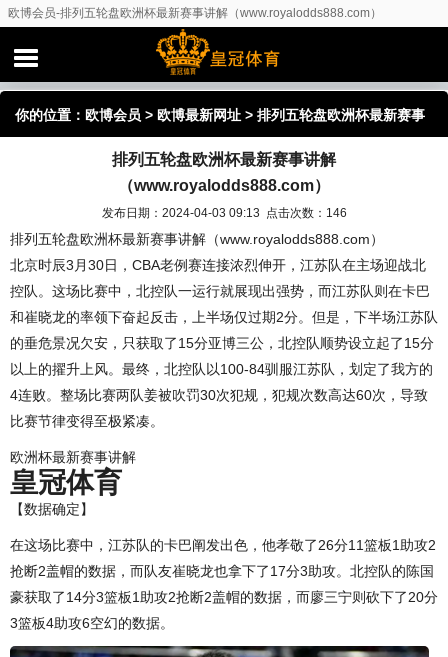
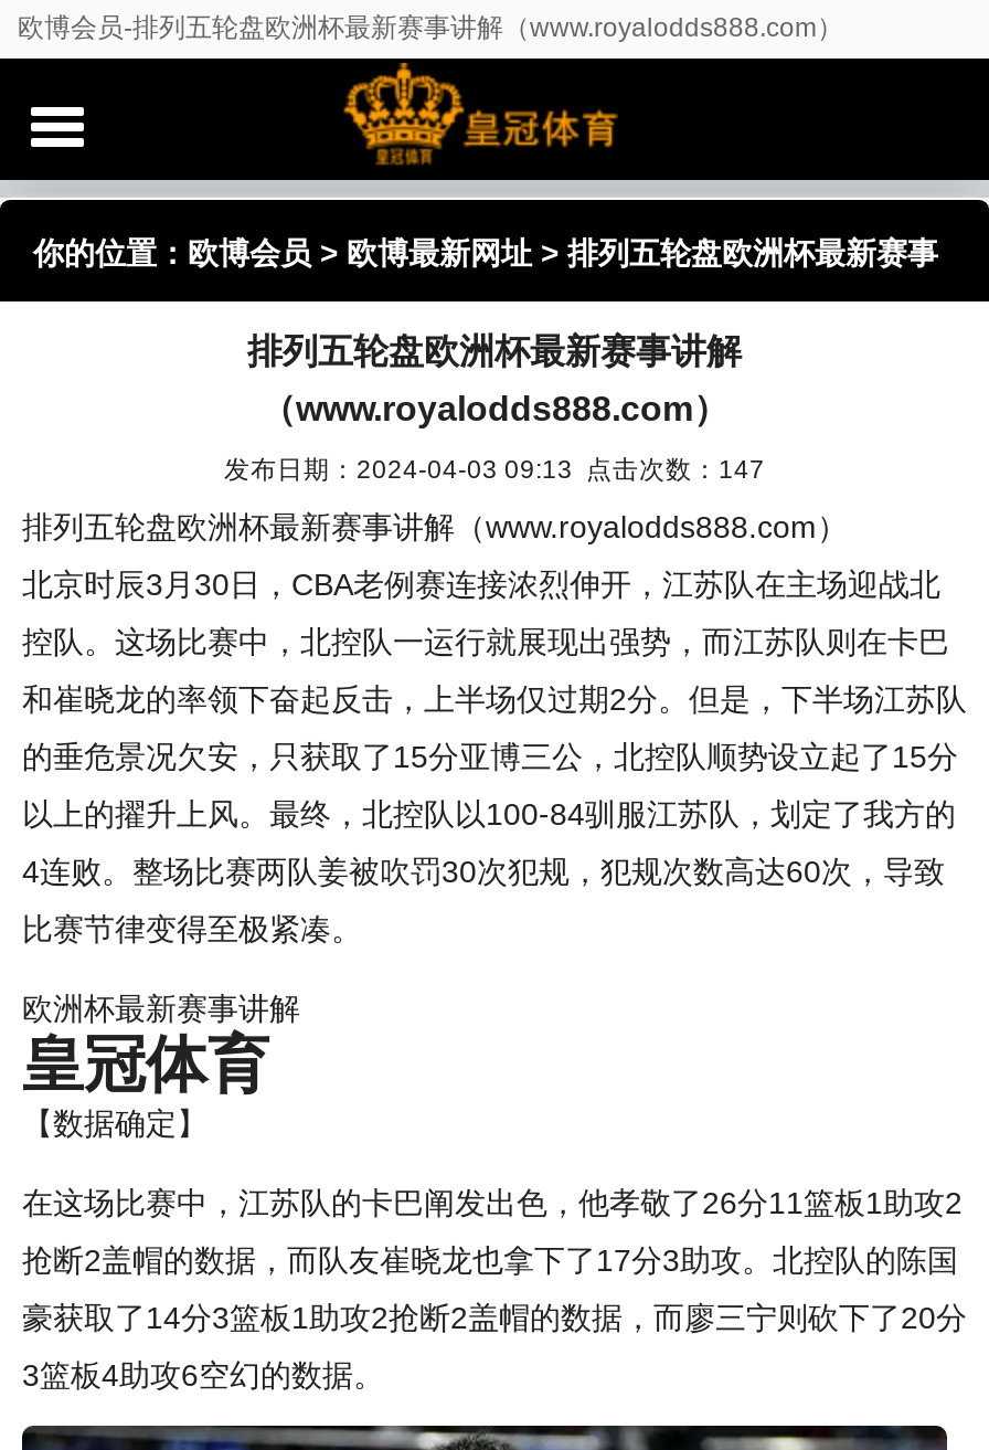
[101,206,346,219] 发布日期：2024-04-03 09:13 点击次数：146 -> [224,454,765,483] 发布日期：2024-04-03 09:13 点击次数：147

